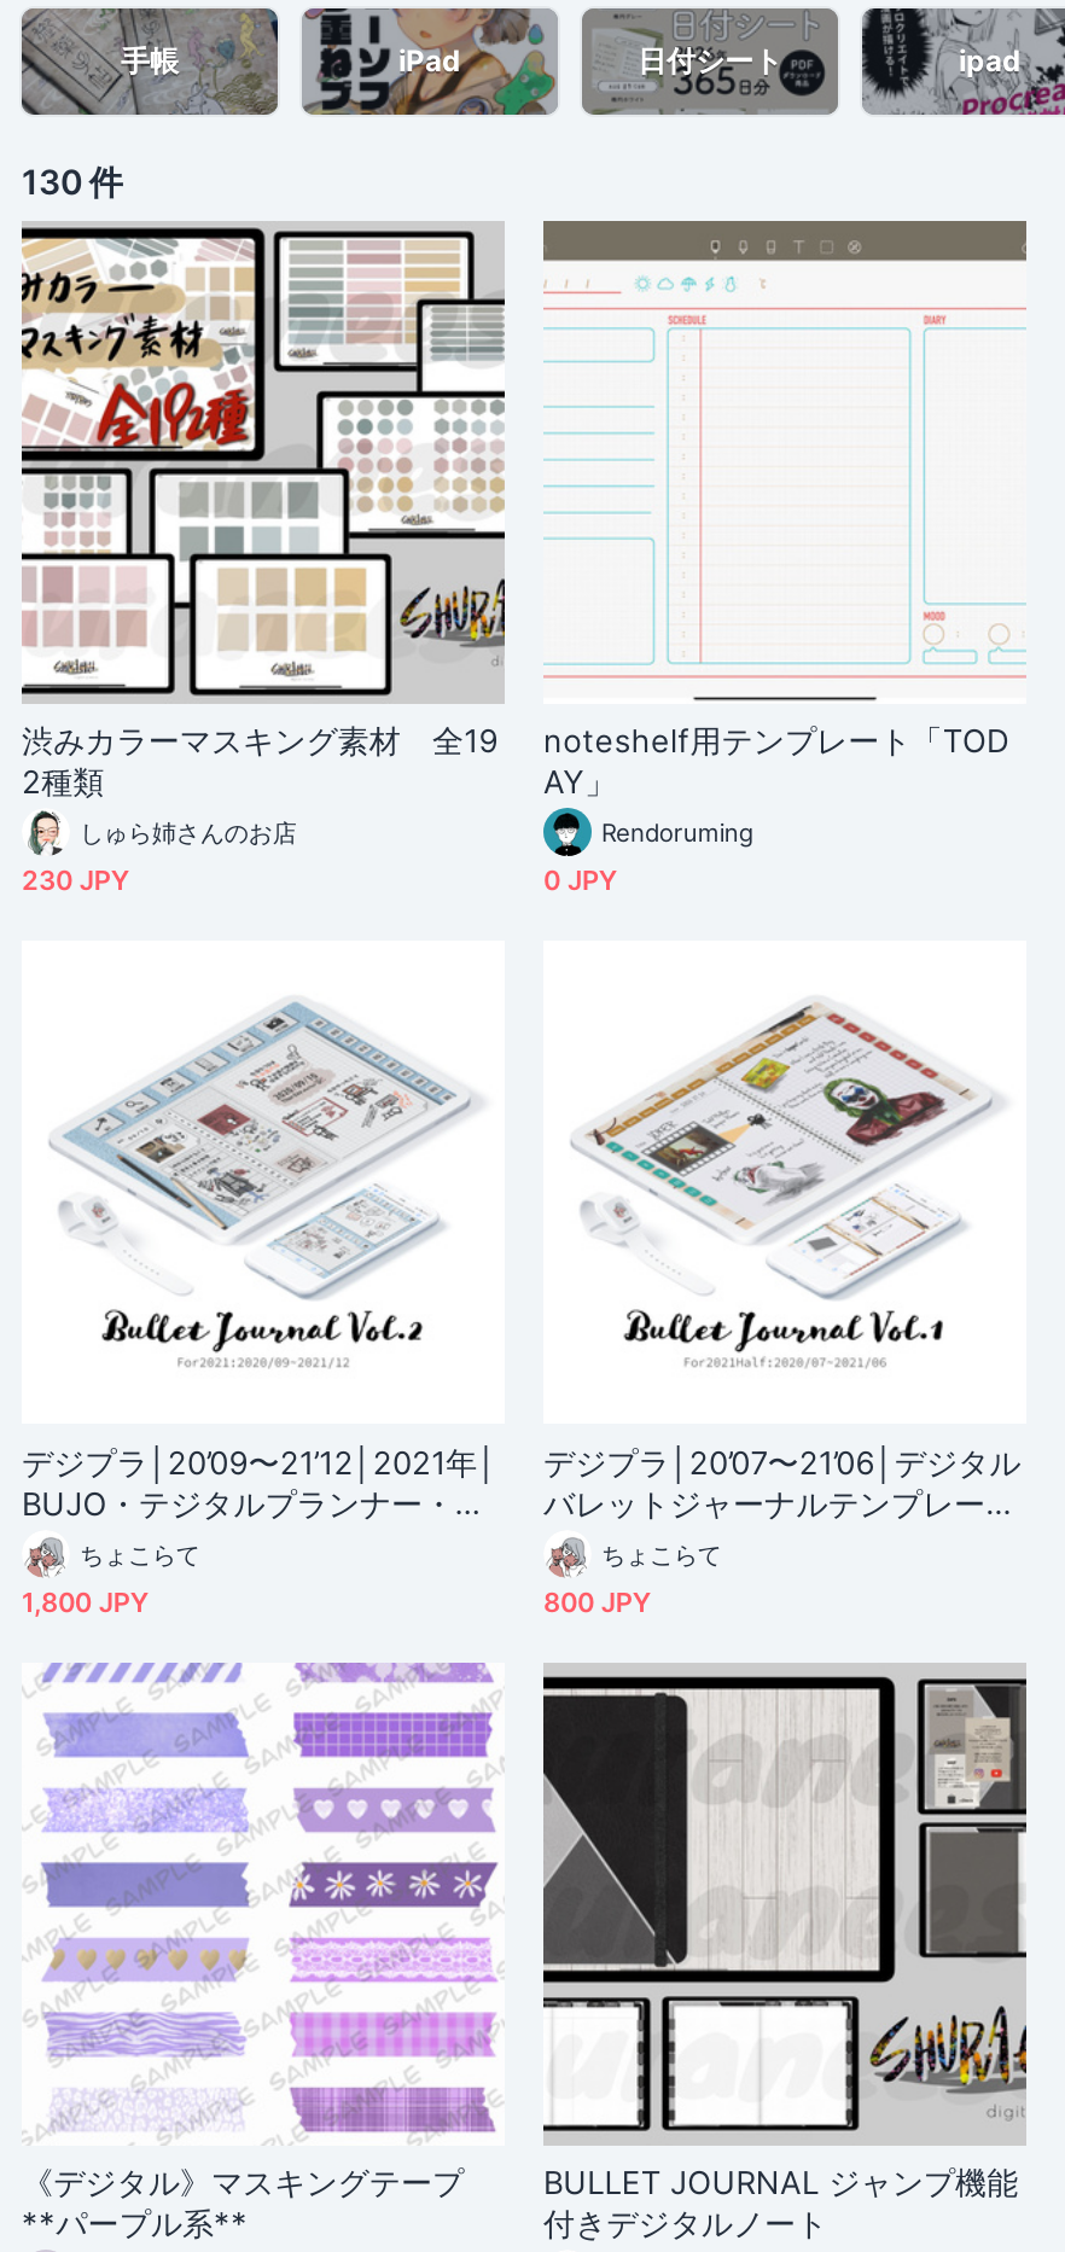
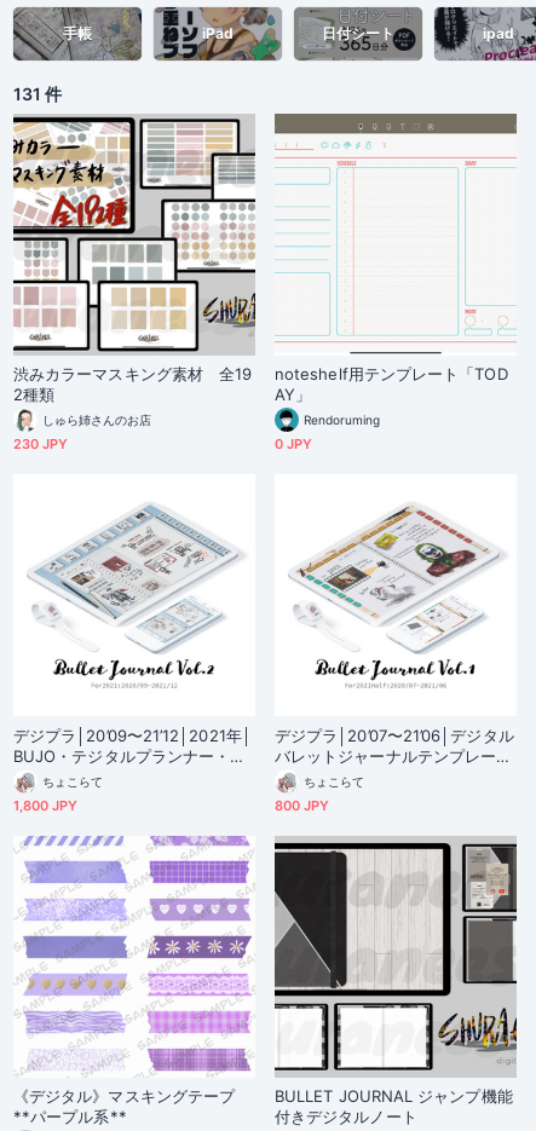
[22,160,123,201] 130 件 -> [13,83,62,104] 131 件

